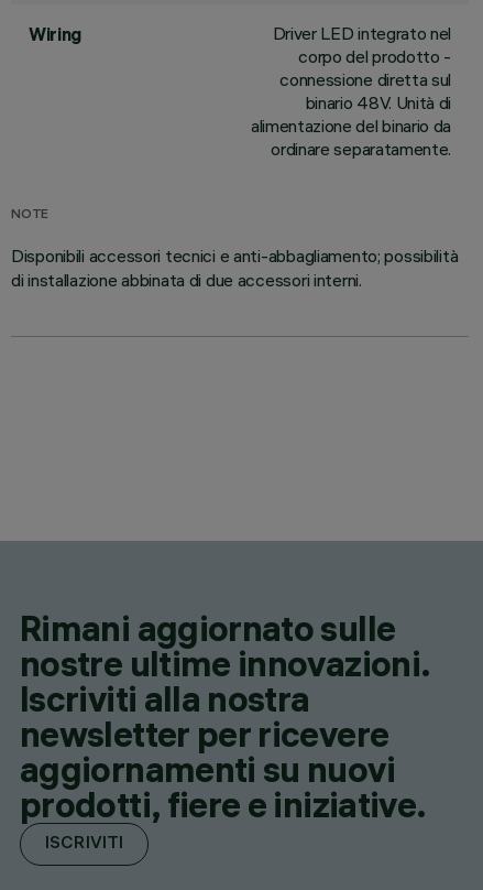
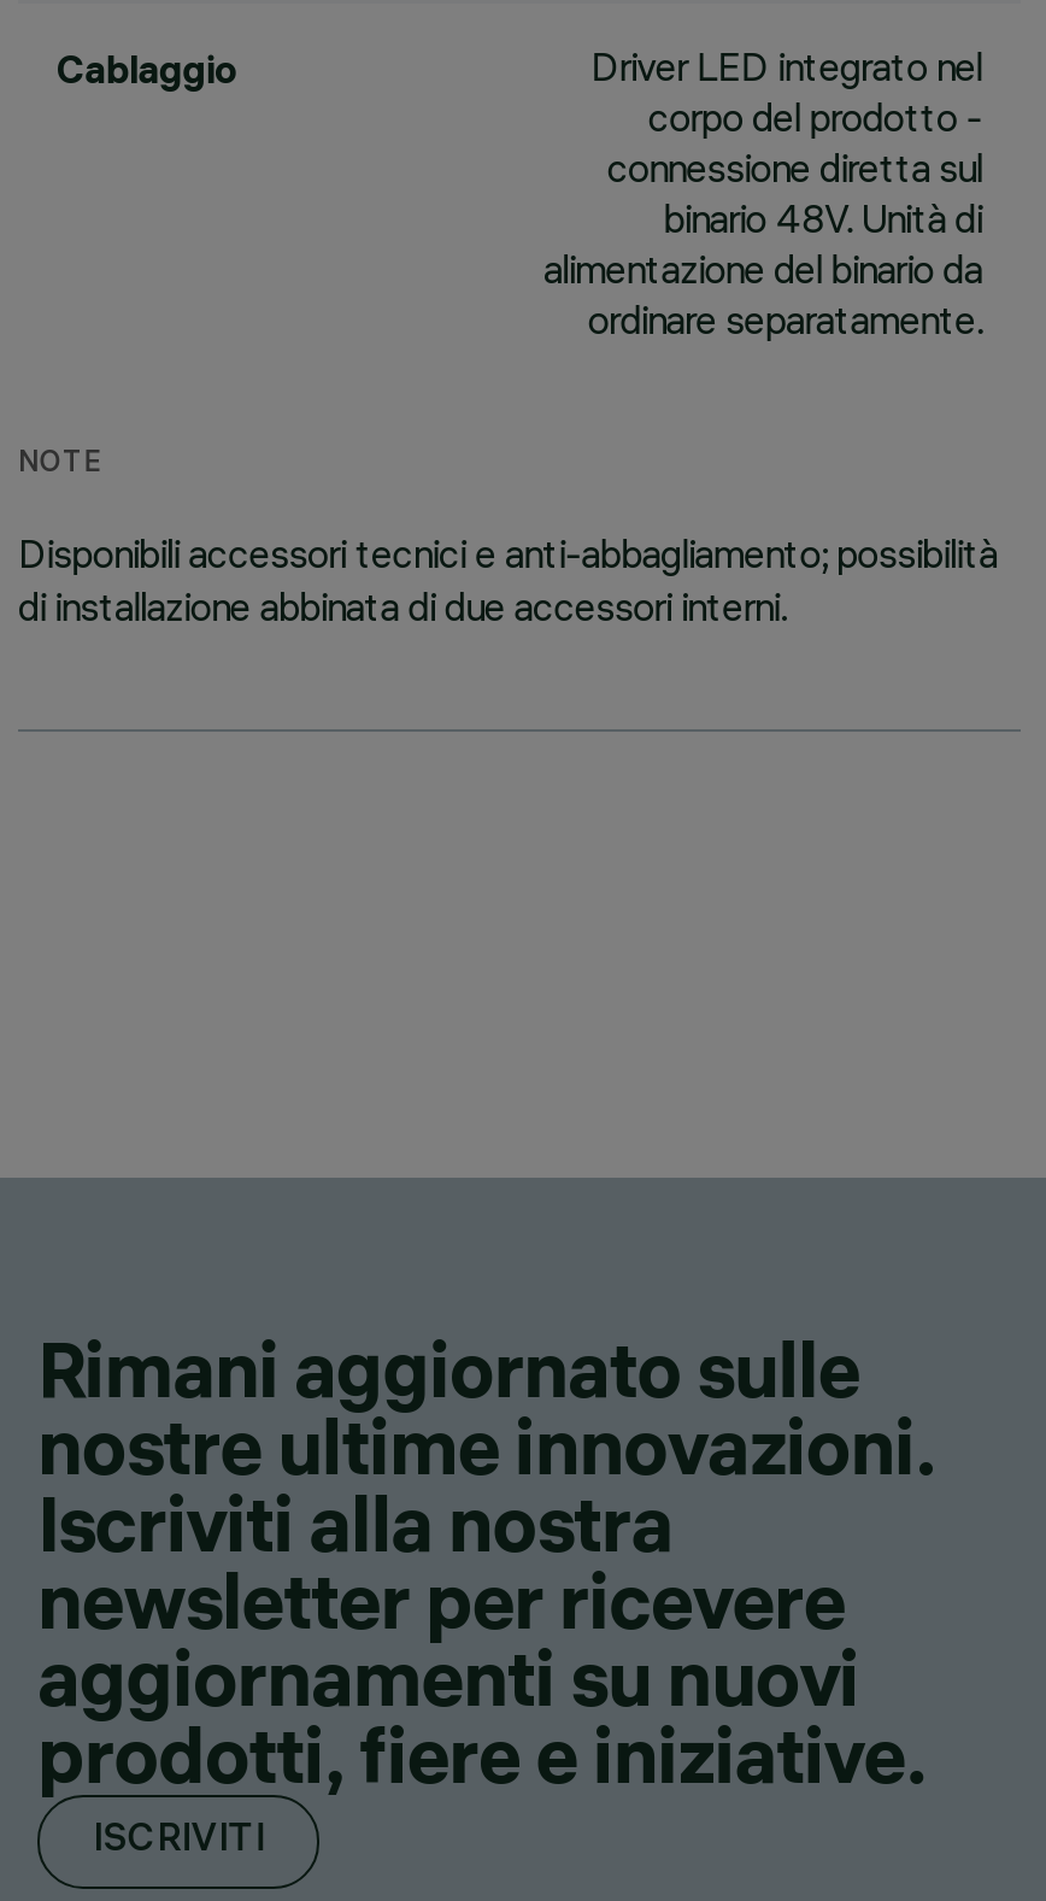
[29,23,82,45] Wiring -> [57,45,238,93] Cablaggio

